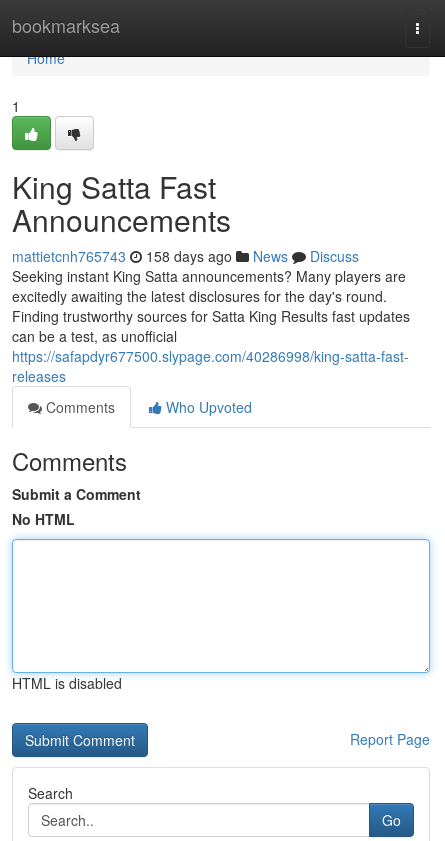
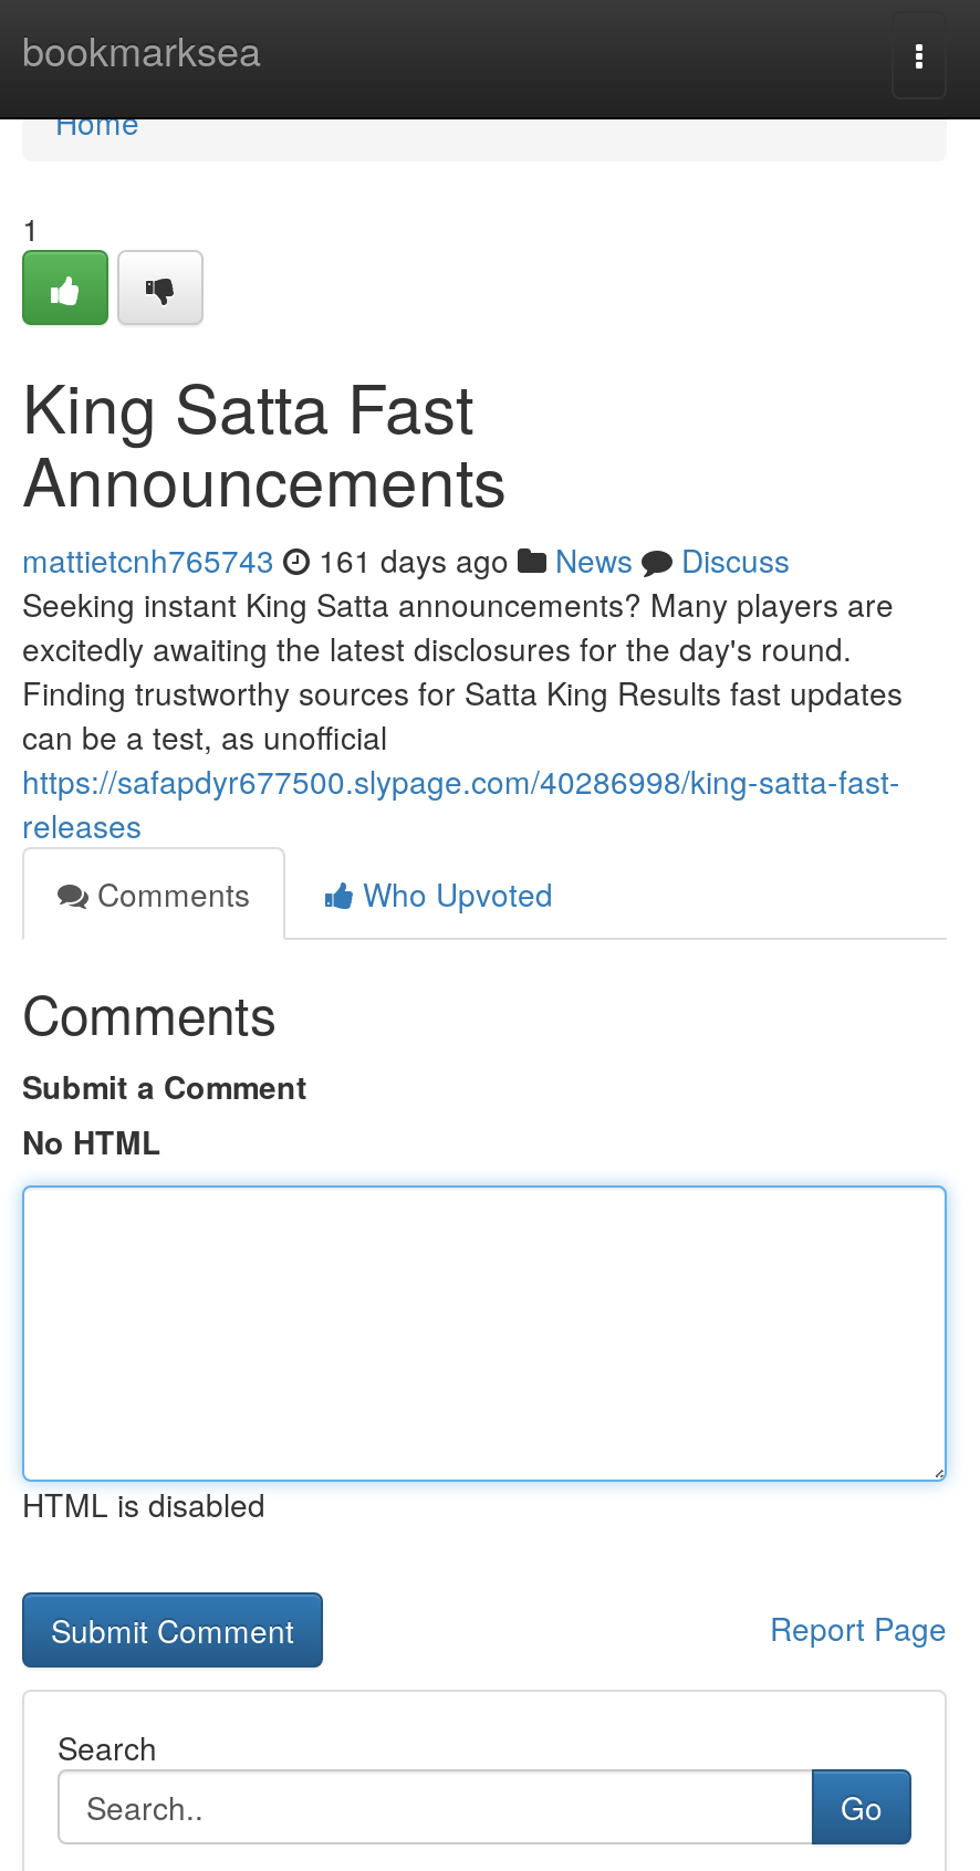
[12,246,359,266] mattietcnh765743 158 days ago News Discuss -> [22,537,790,582] mattietcnh765743 161 days ago News Discuss

